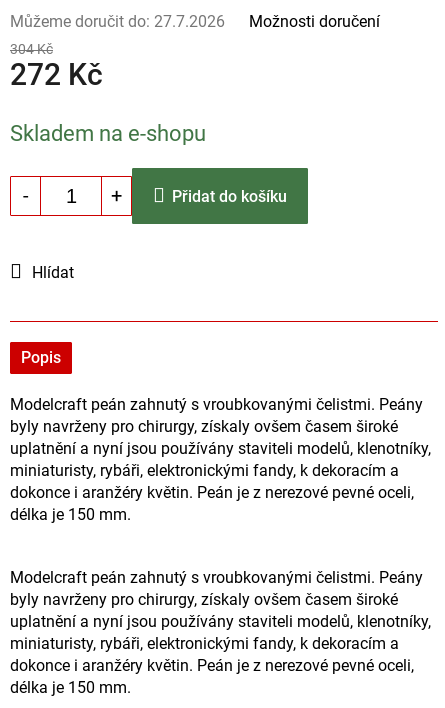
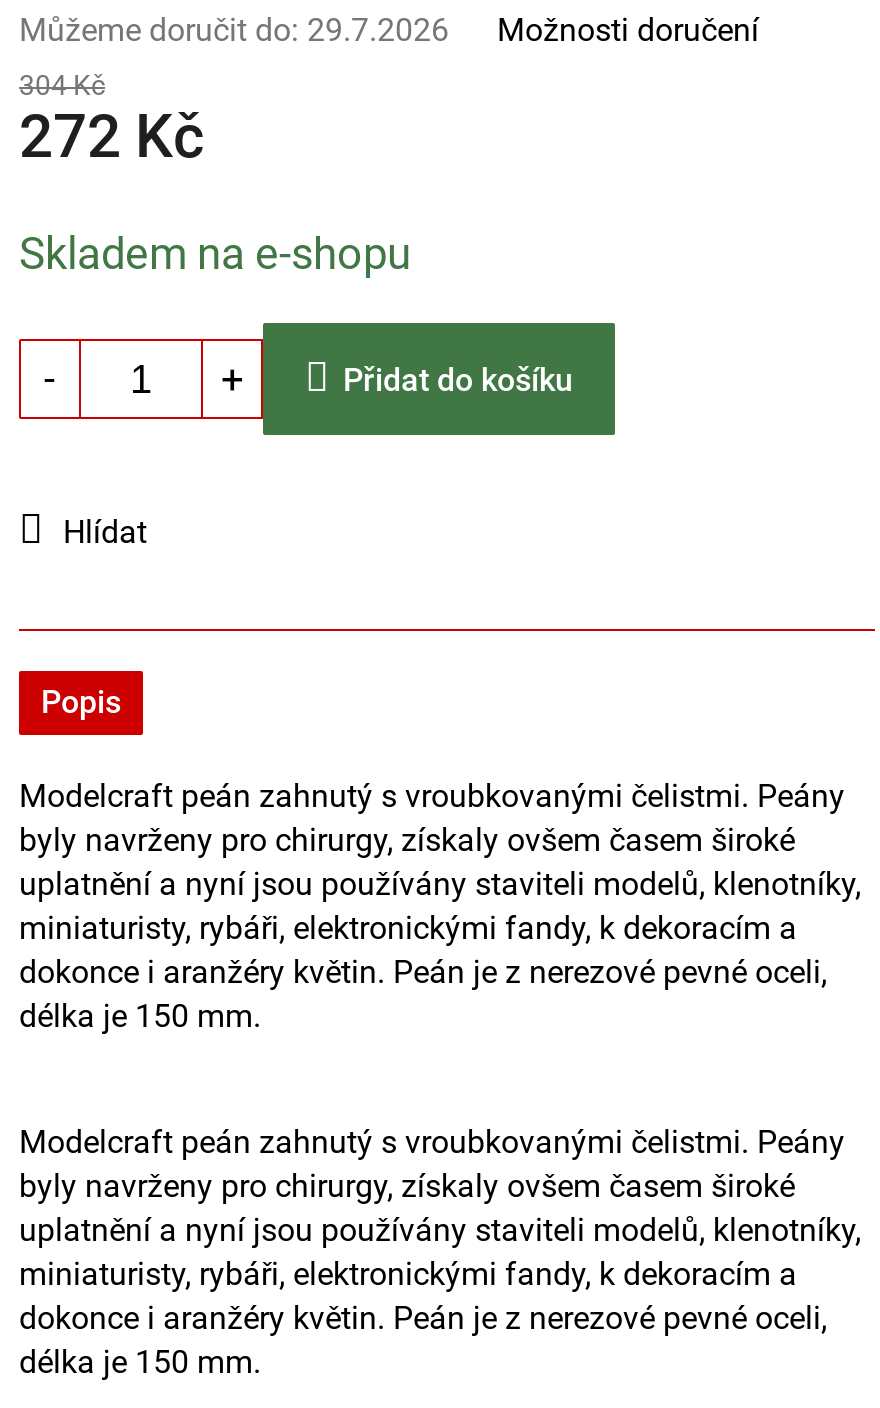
[10,12,225,31] Můžeme doručit do: 27.7.2026 -> [19,11,449,49] Můžeme doručit do: 29.7.2026

